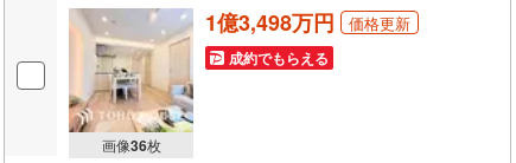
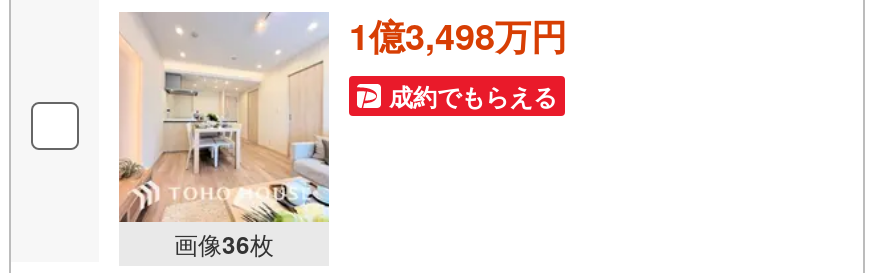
[349,12,410,34] 価格更新 -> none

